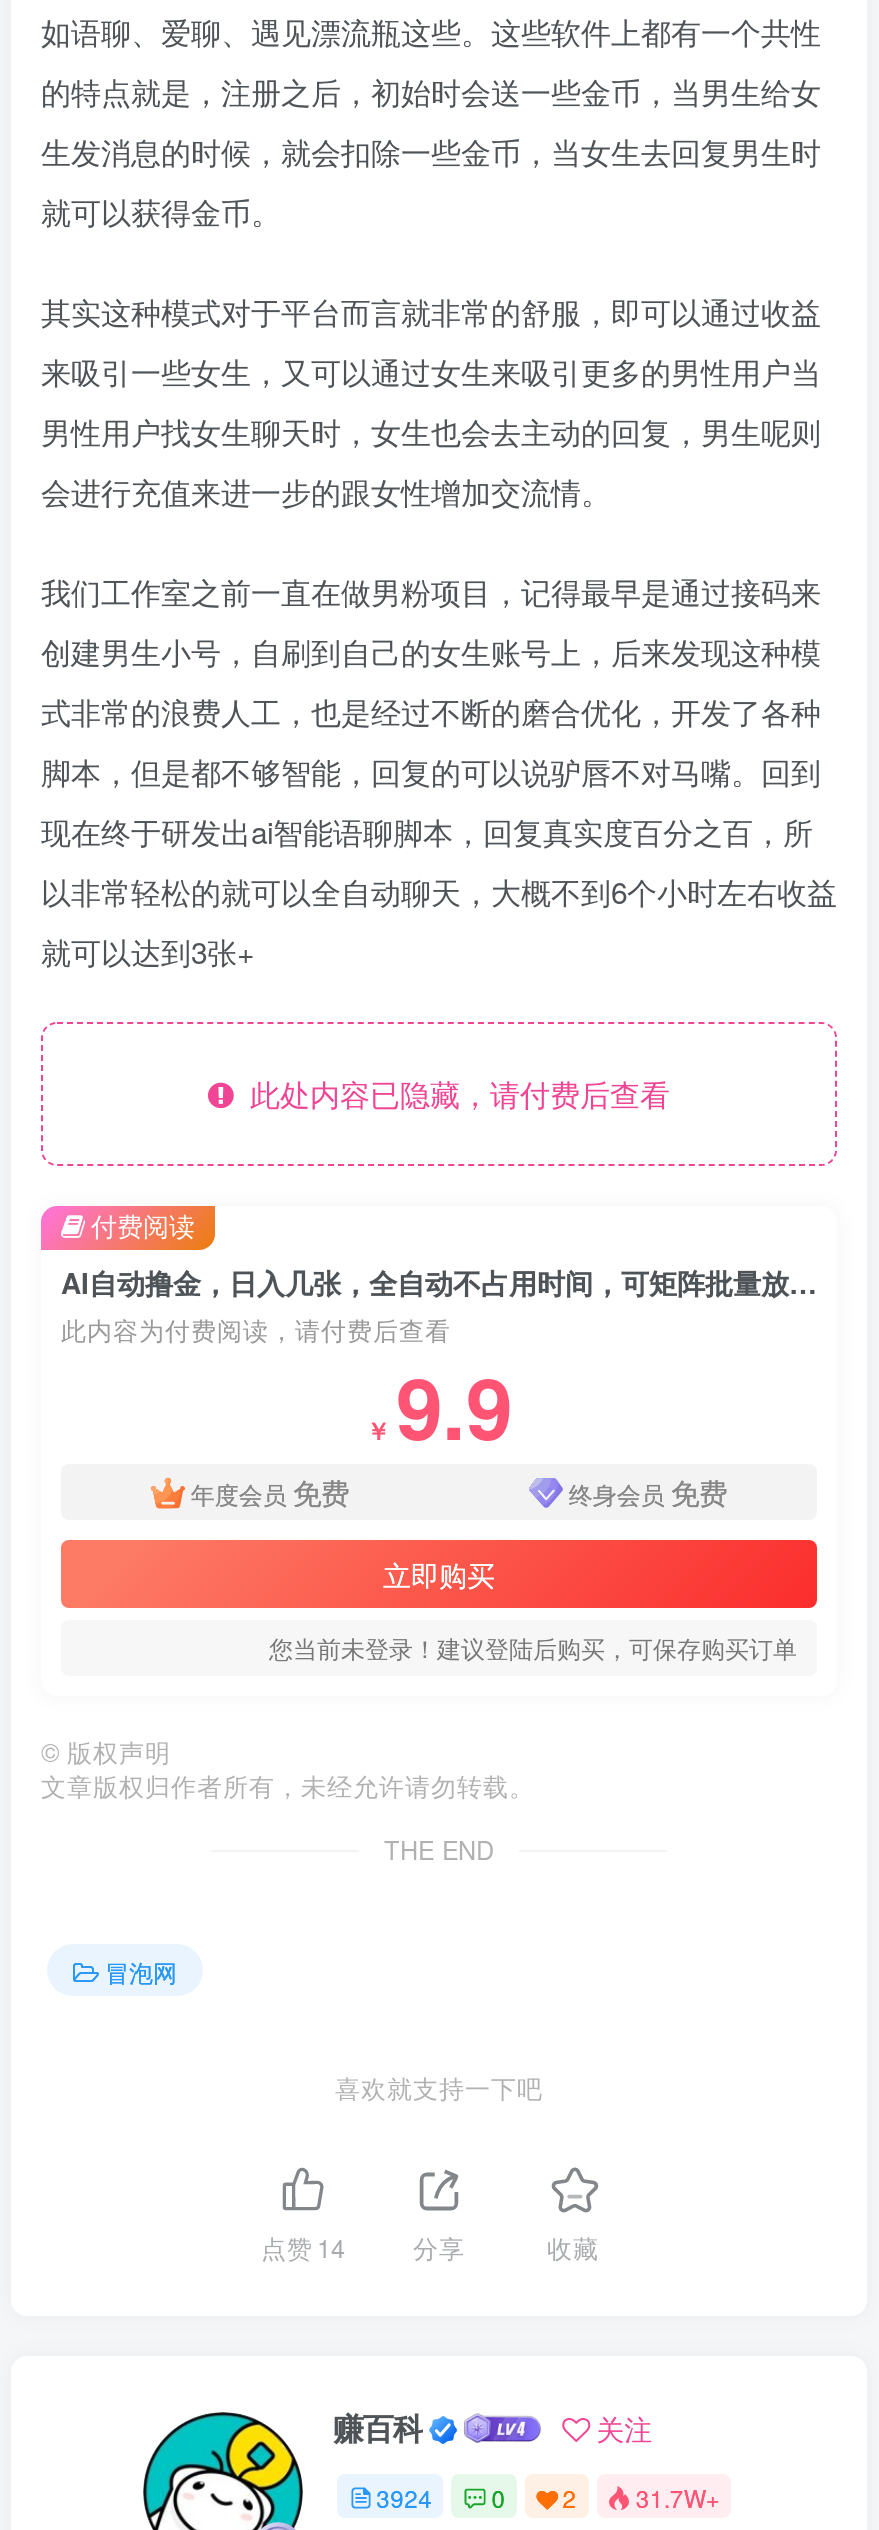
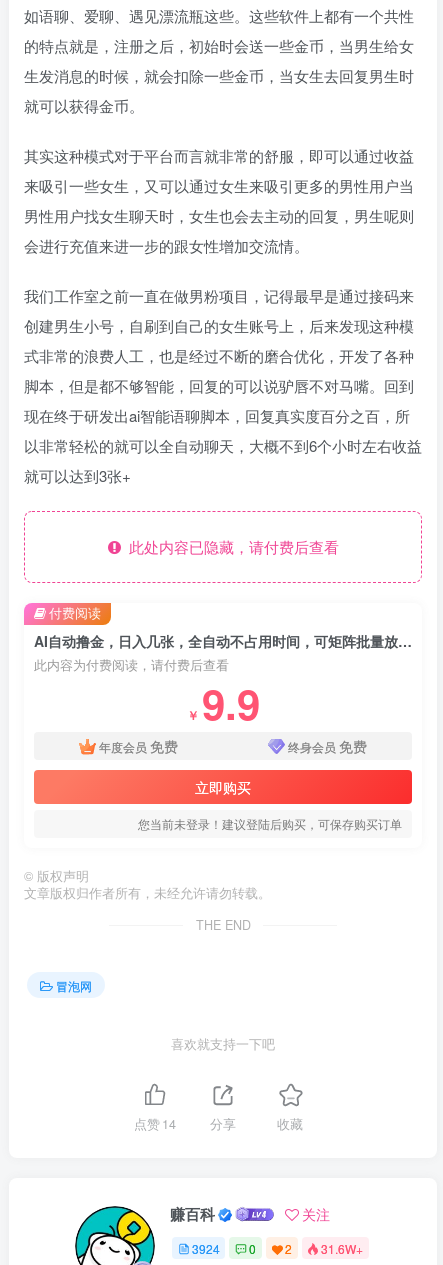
[376,2479,720,2513] 3924 0 2 31.7W+ -> [192,1240,363,1257] 3924 0 2 31.6W+

